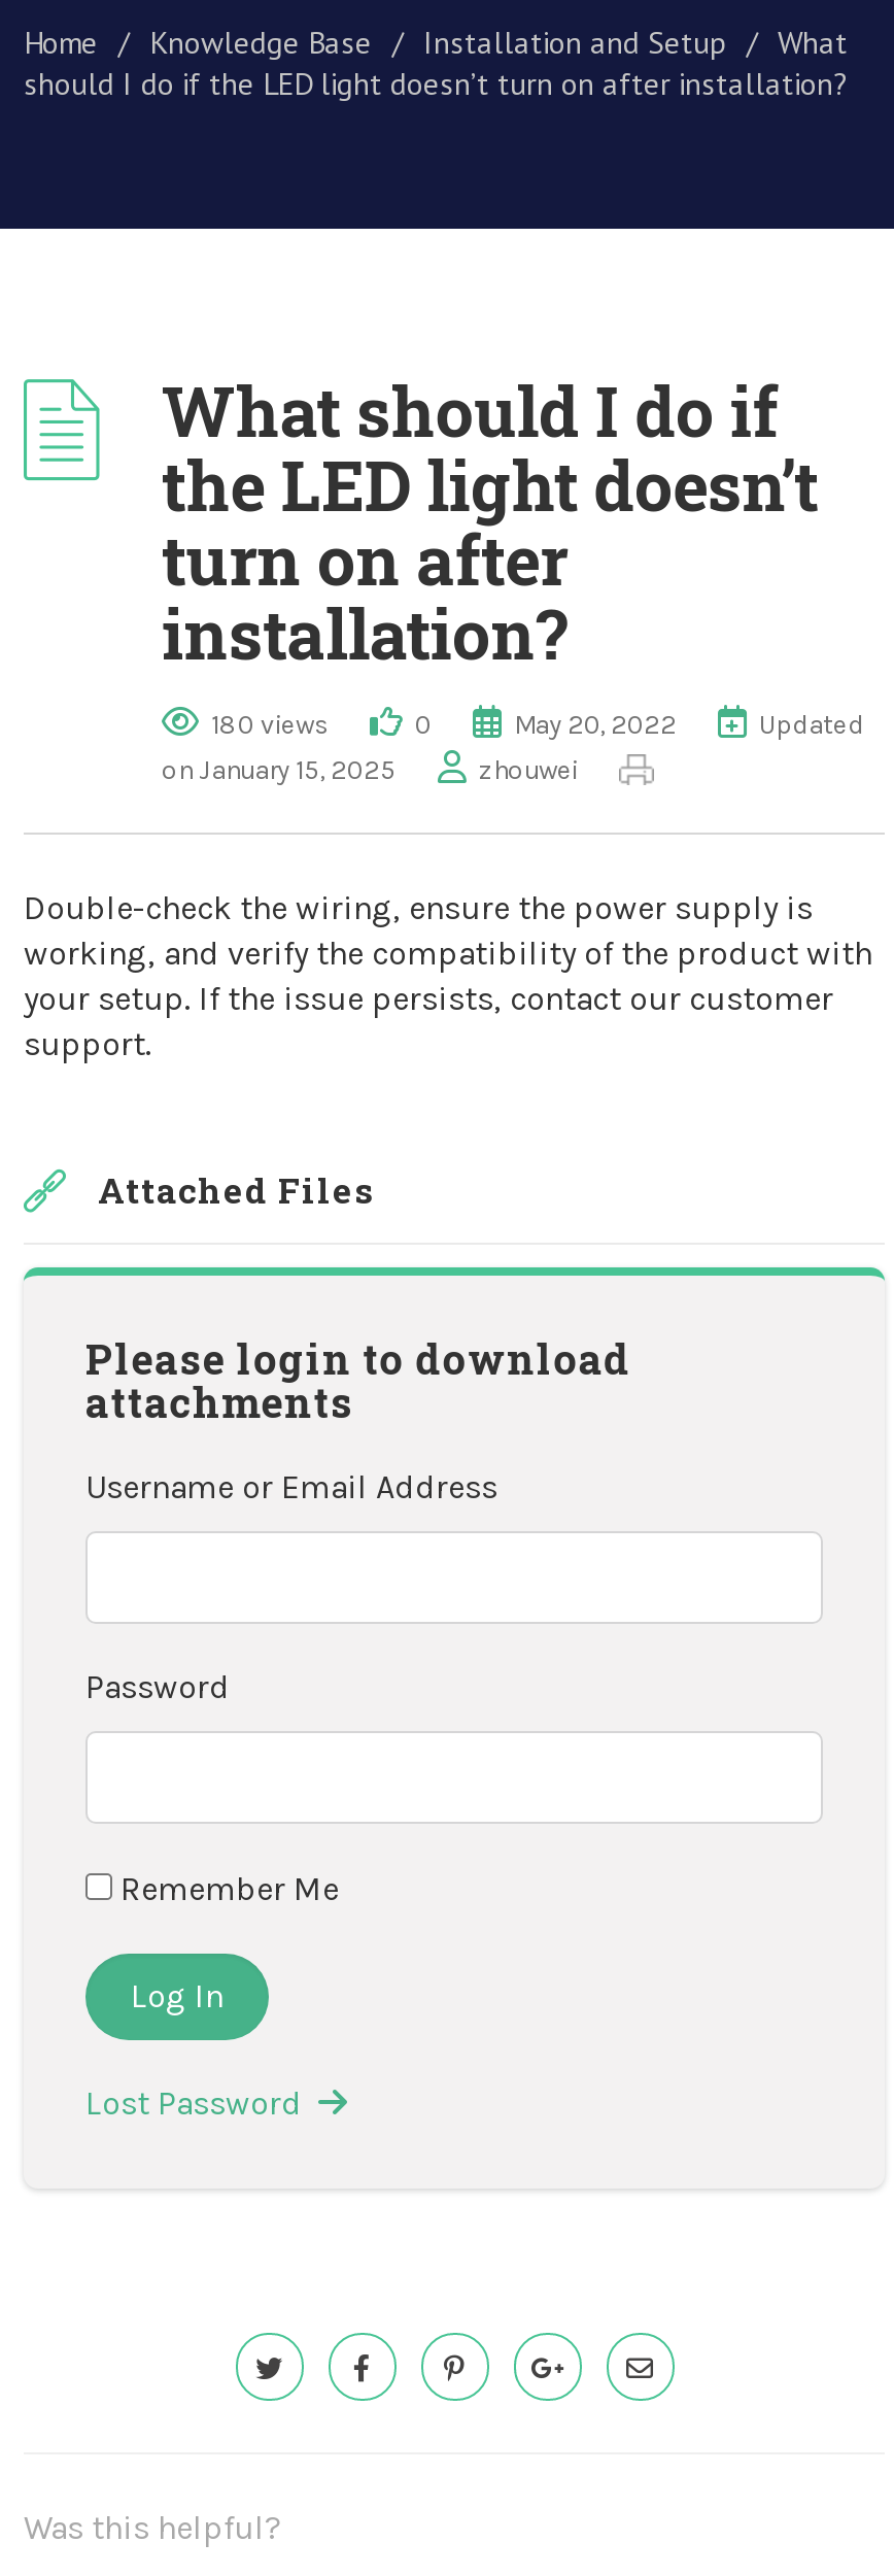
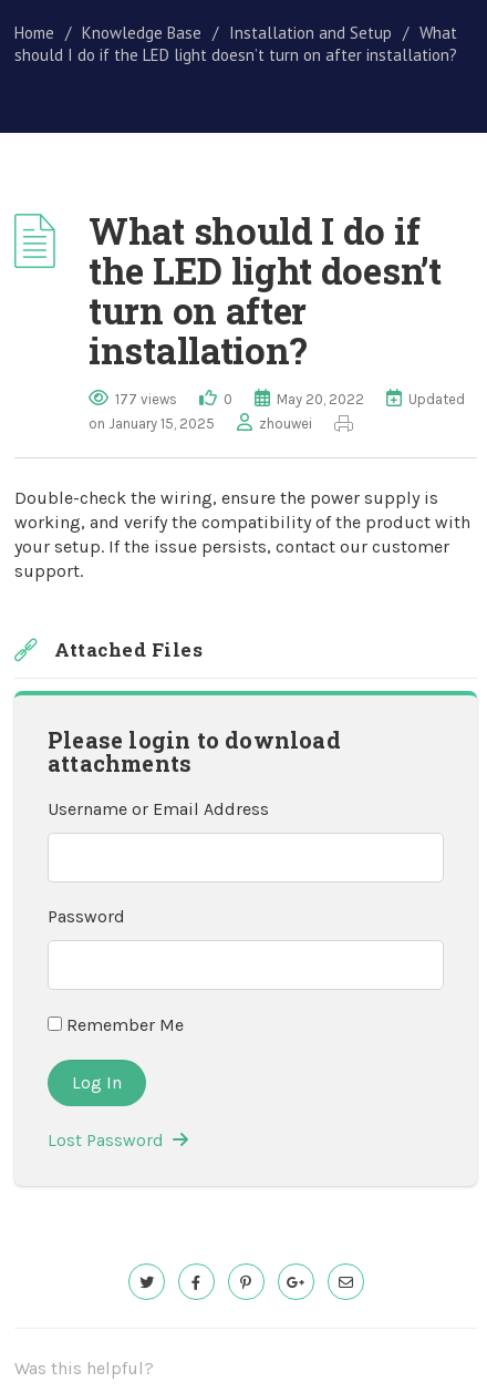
[211,709,329,740] 180 views -> [115,391,177,407] 177 views

